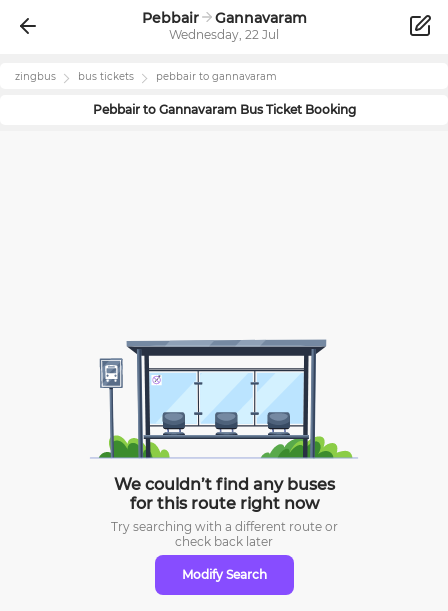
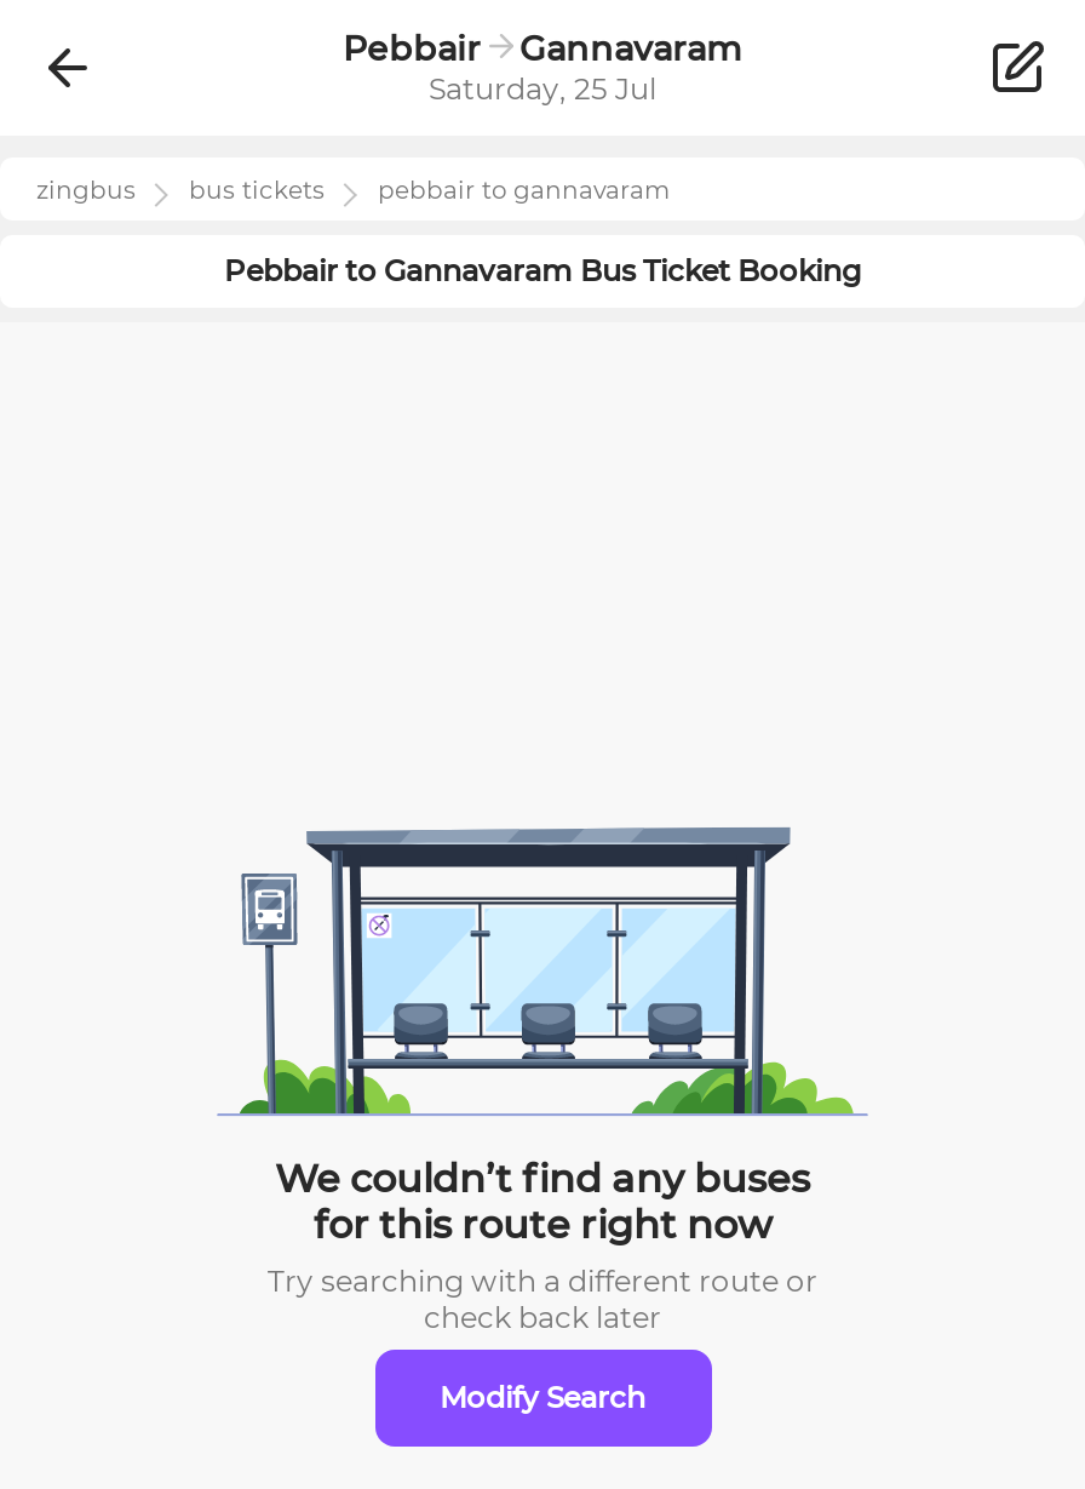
[169,27,279,42] Wednesday, 22 Jul -> [429,70,656,107] Saturday, 25 Jul

